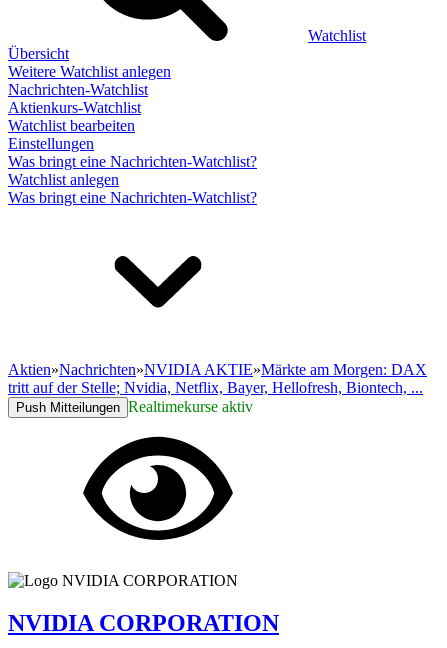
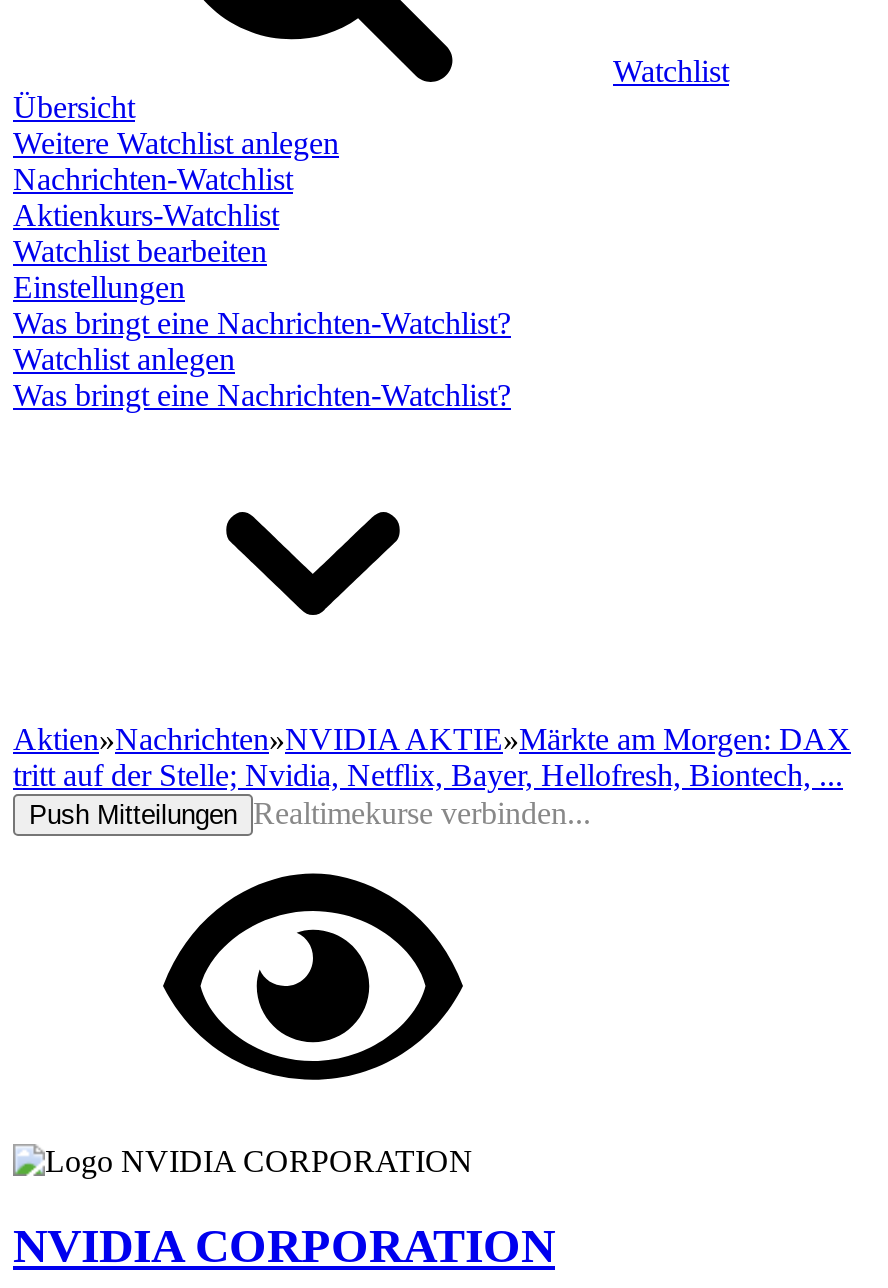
[16,398,253,415] Push Mitteilungen Realtimekurse aktiv -> [29,796,591,830] Push Mitteilungen Realtimekurse verbinden...

